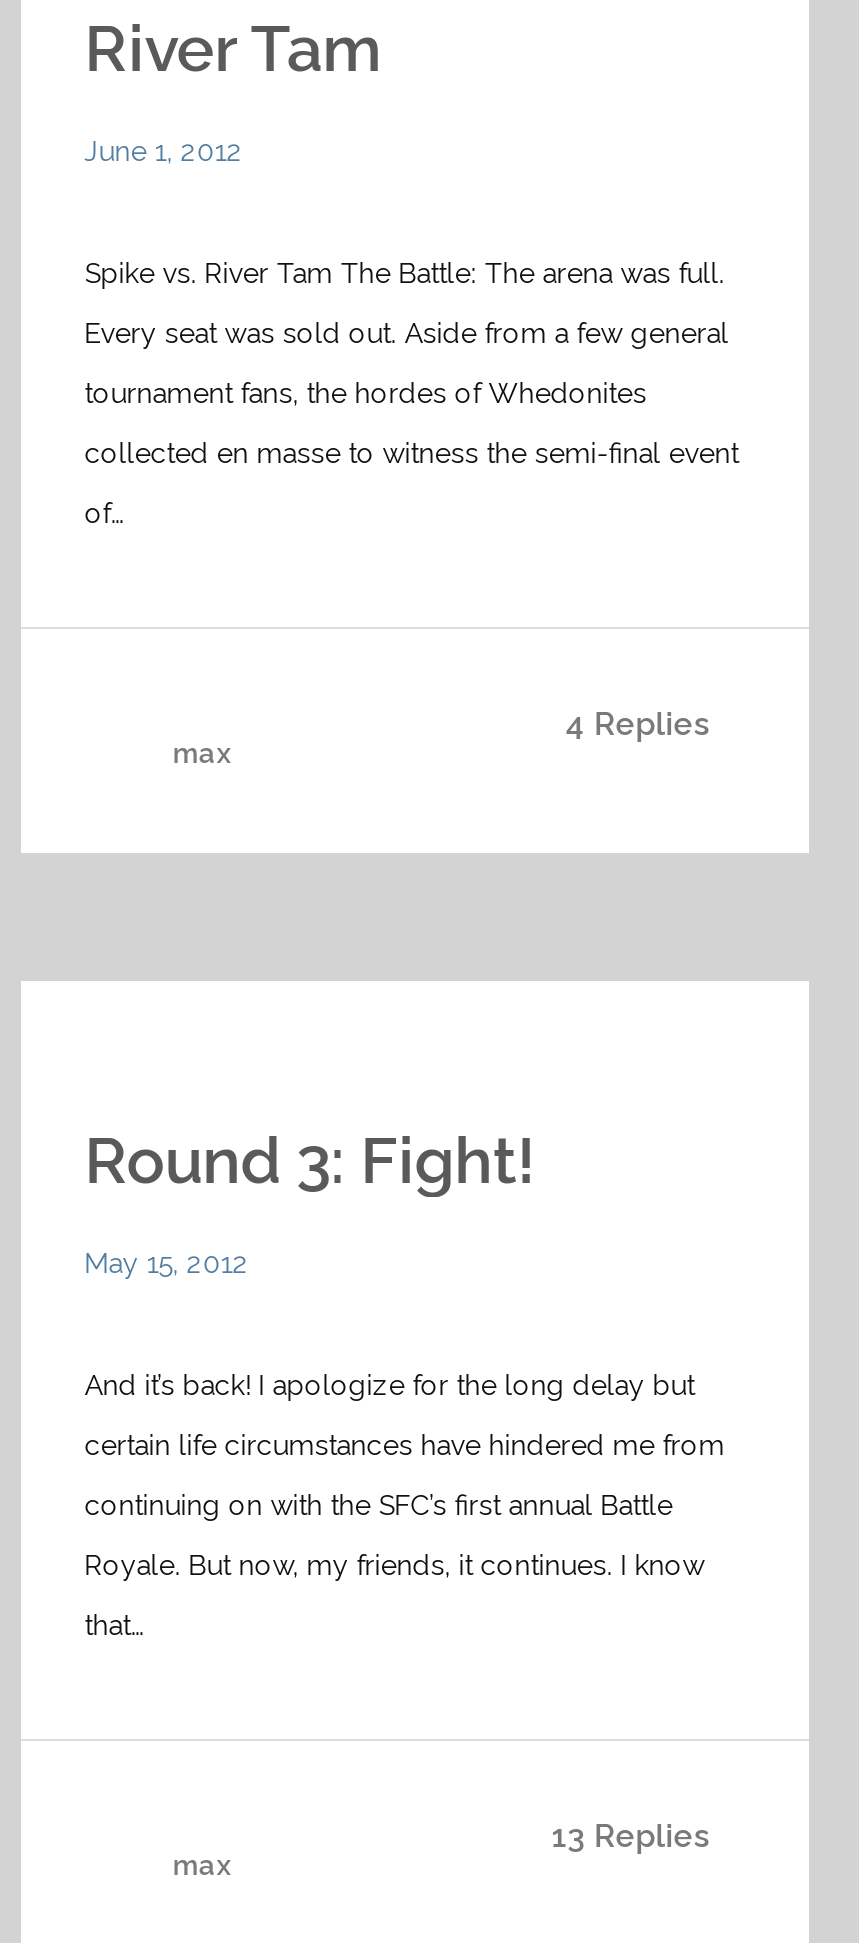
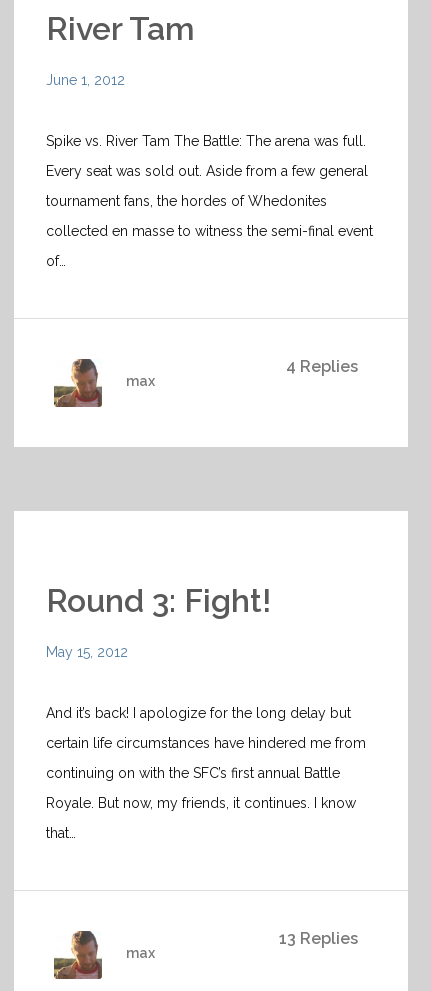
none -> [53,358,97,408] [image]
none -> [53,930,103,980] [image]

